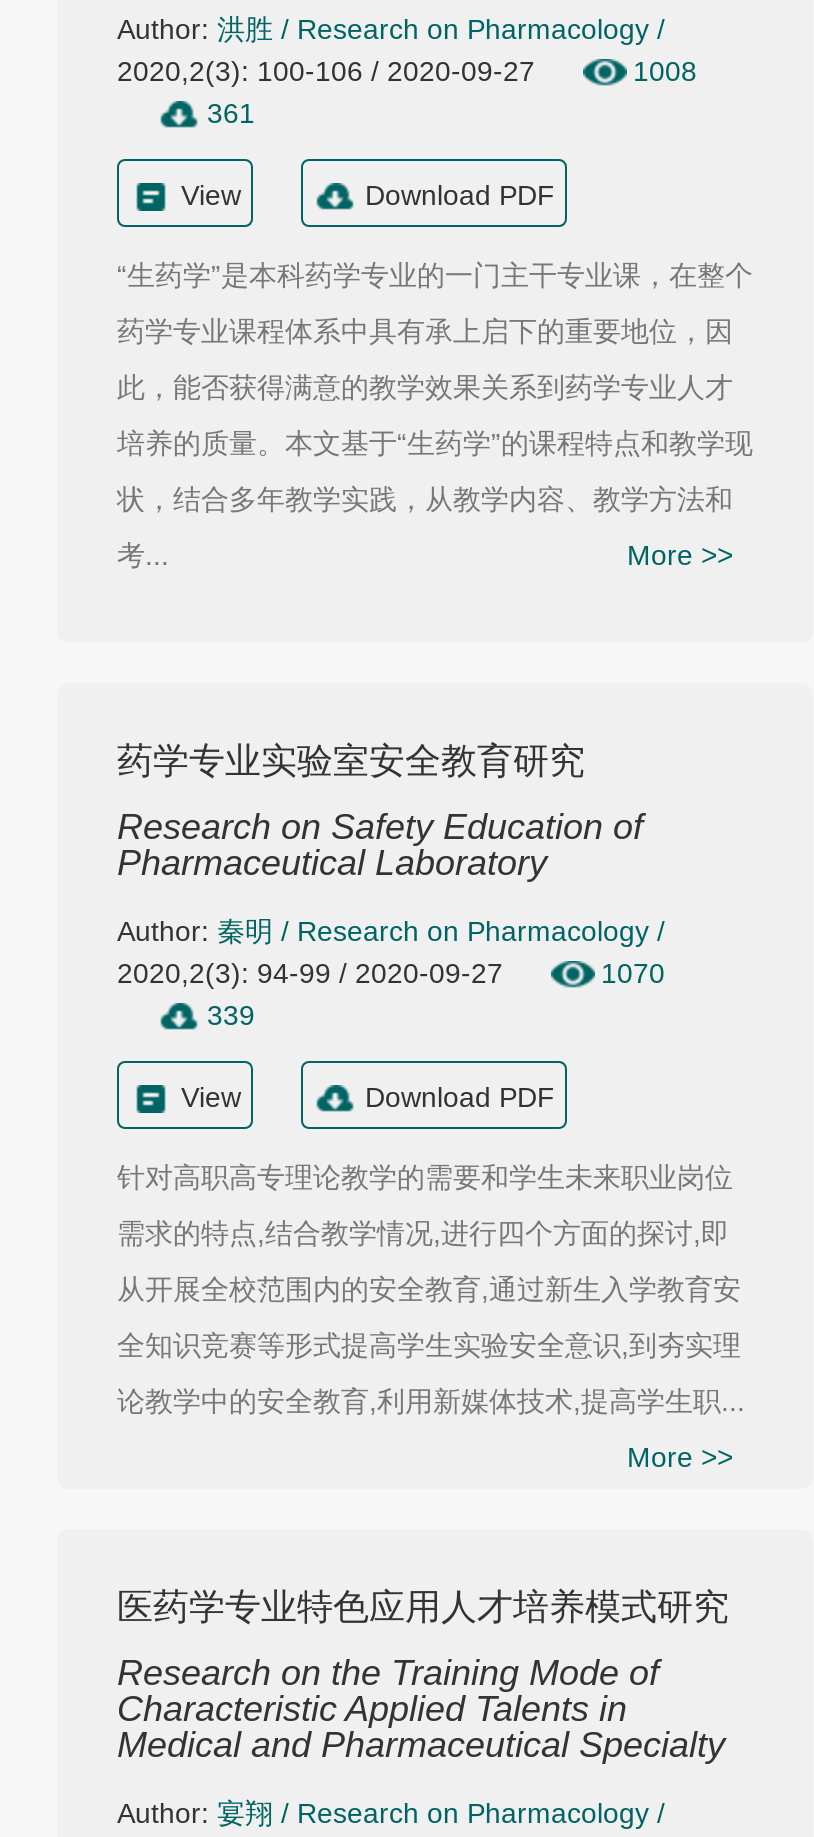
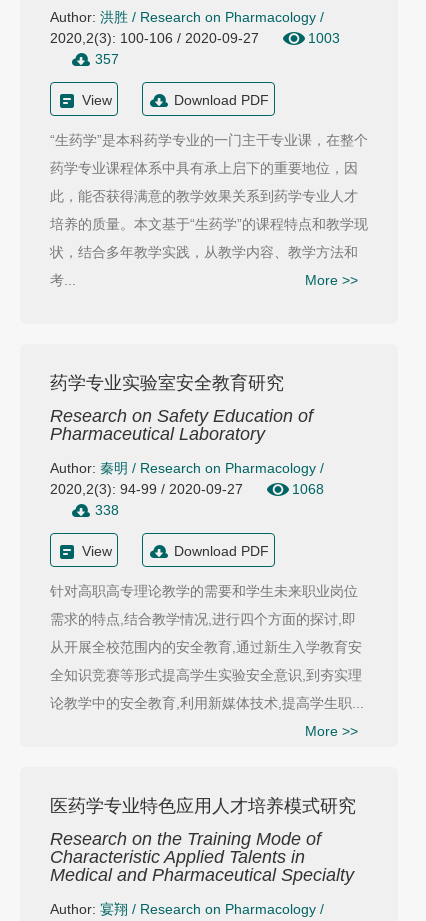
[633,55,697,87] 1008 -> [308,30,340,46] 1003
[207,97,255,129] 361 -> [95,51,119,67] 357
[601,957,665,989] 1070 -> [292,481,324,497] 1068
[207,999,255,1031] 339 -> [95,502,119,518] 338

